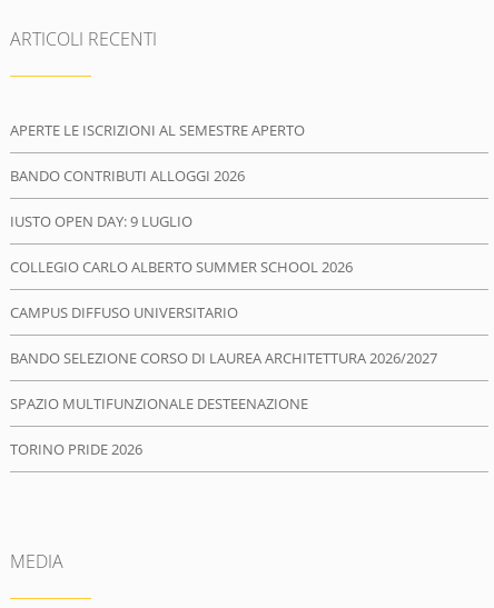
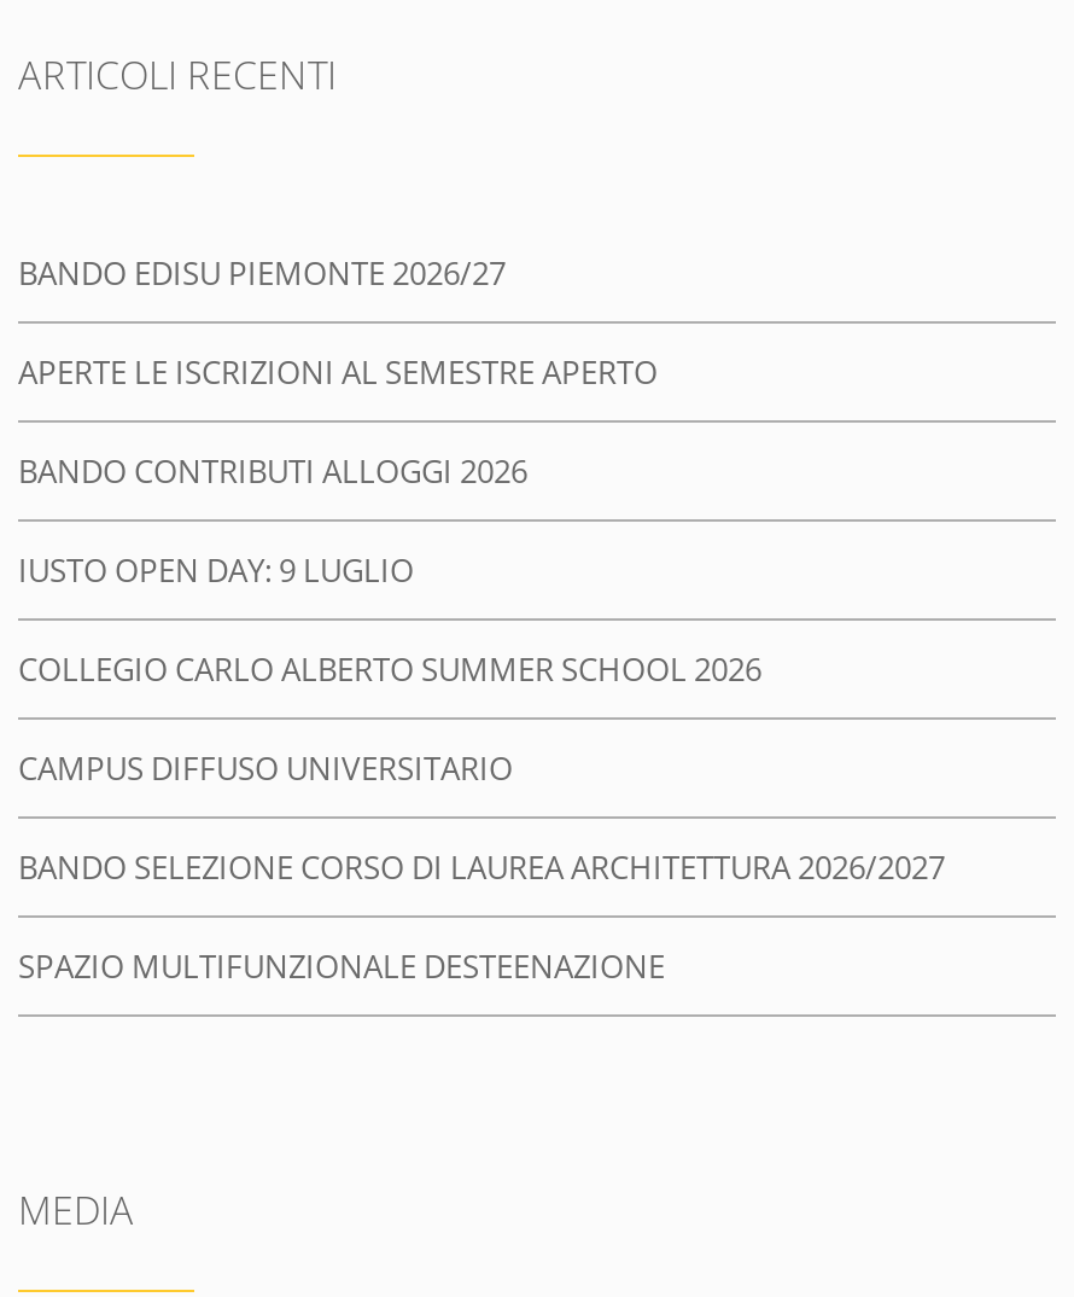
none -> [18,251,506,294] BANDO EDISU PIEMONTE 2026/27
moved [10,120,437,414] -> [18,350,945,987]: APERTE LE ISCRIZIONI AL SEMESTRE APERTO | BANDO CONTRIBUTI ALLOGGI 2026 | IUSTO OPEN DAY: 9 LUGLIO | COLLEGIO CARLO ALBERTO SUMMER SCHOOL 2026 | CAMPUS DIFFUSO UNIVERSITARIO | BANDO SELEZIONE CORSO DI LAUREA ARCHITETTURA 2026/2027 | SPAZIO MULTIFUNZIONALE DESTEENAZIONE
[10,439,142,459] TORINO PRIDE 2026 -> none

